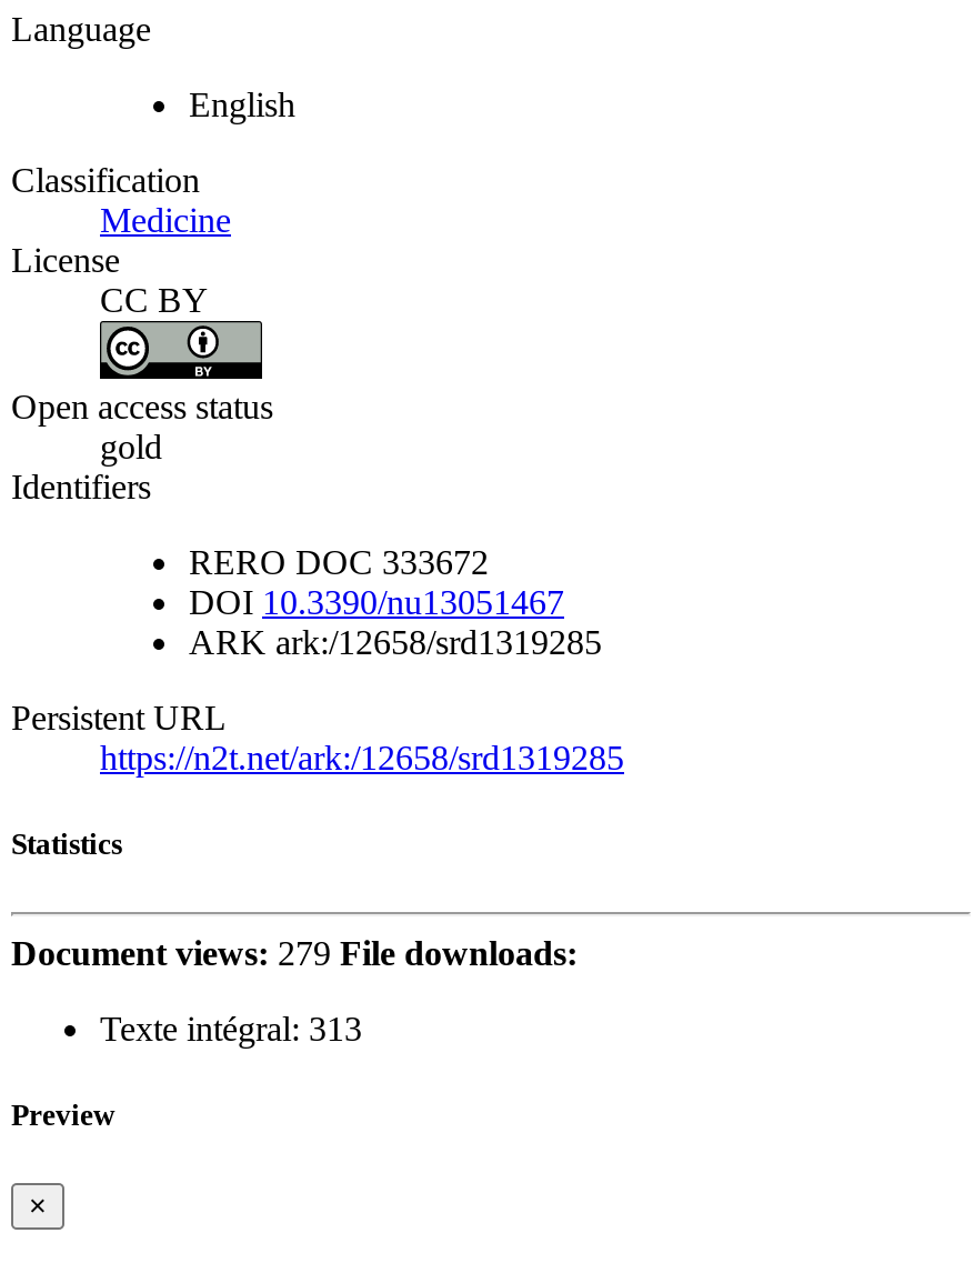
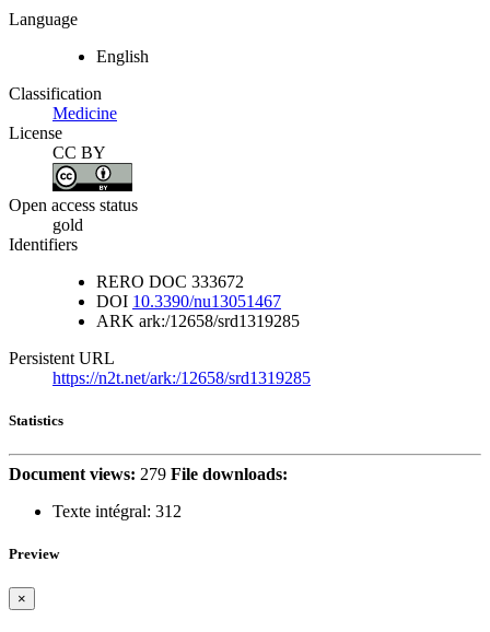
[100,1010,362,1048] Texte intégral: 313 -> [52,502,182,520] Texte intégral: 312

